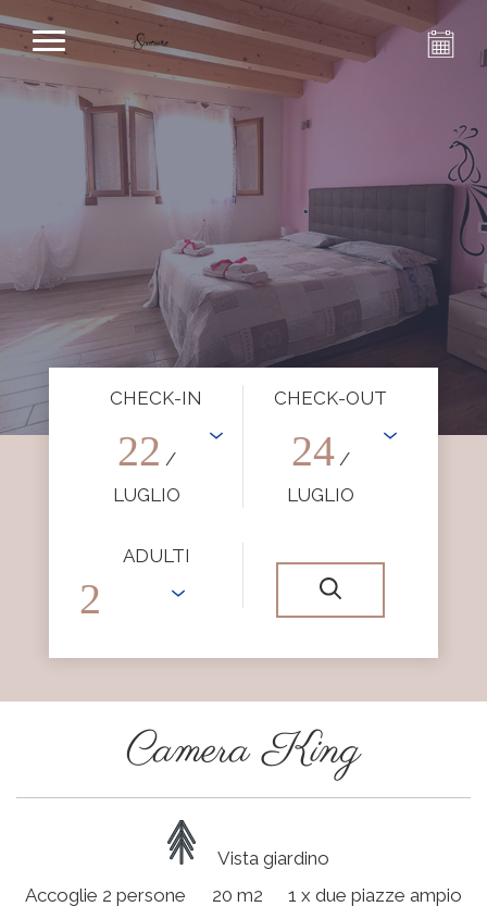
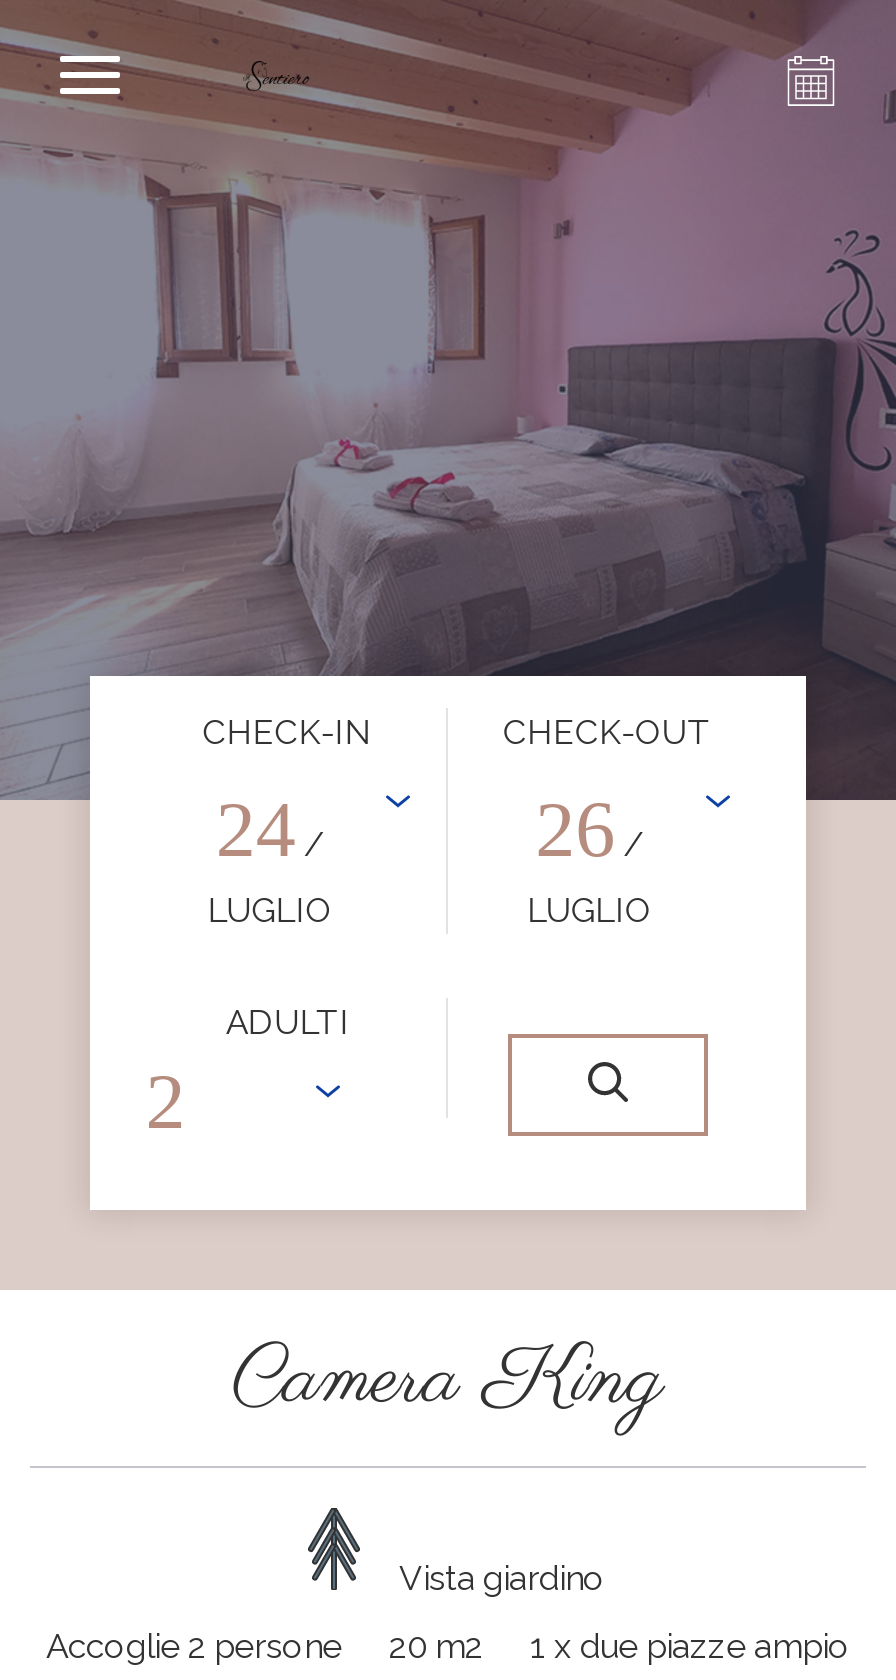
[117,426,176,475] 22 / -> [216,784,324,874] 24 /
[291,426,350,475] 24 / -> [535,784,643,874] 26 /

